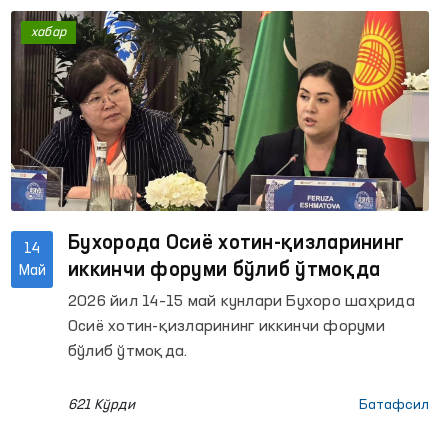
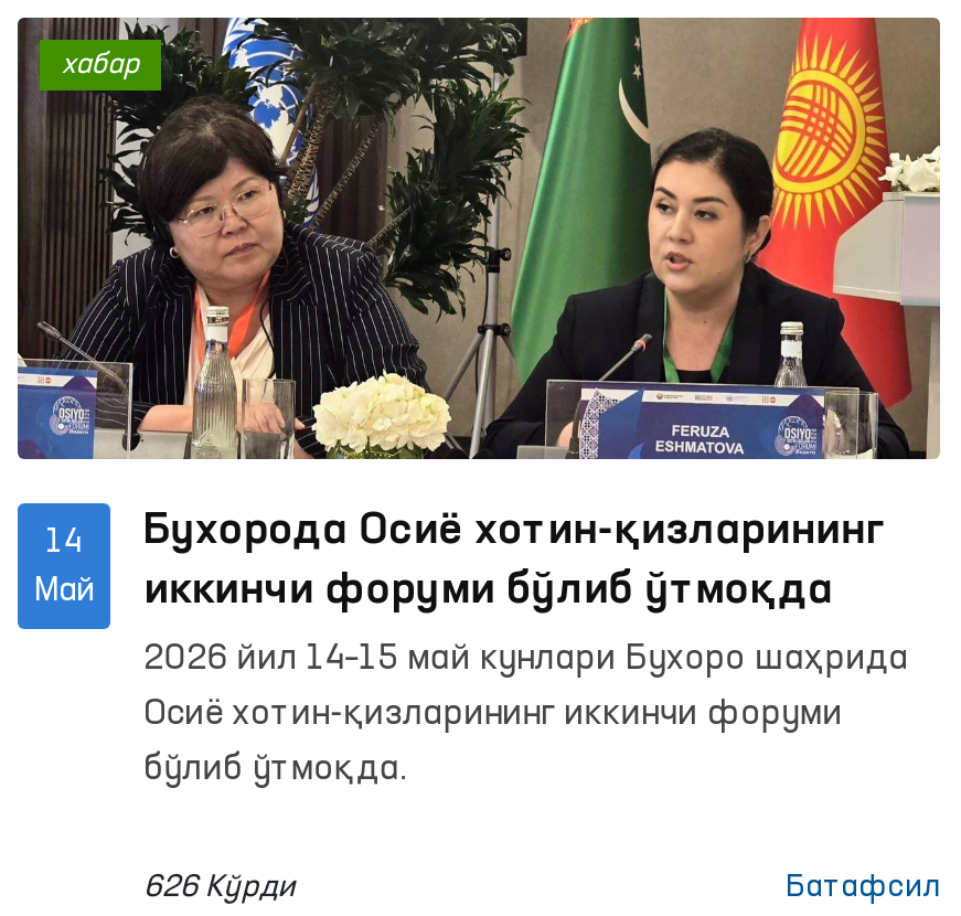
[68,398,135,412] 621 Кўрди -> [143,872,295,903] 626 Кўрди

